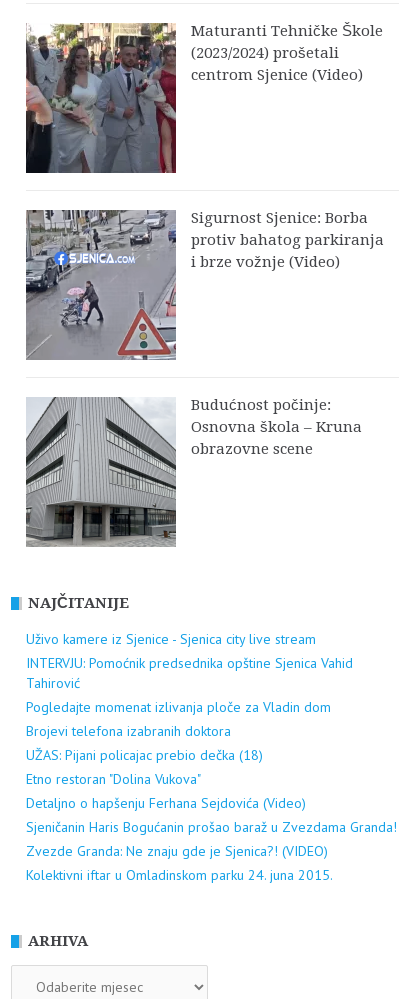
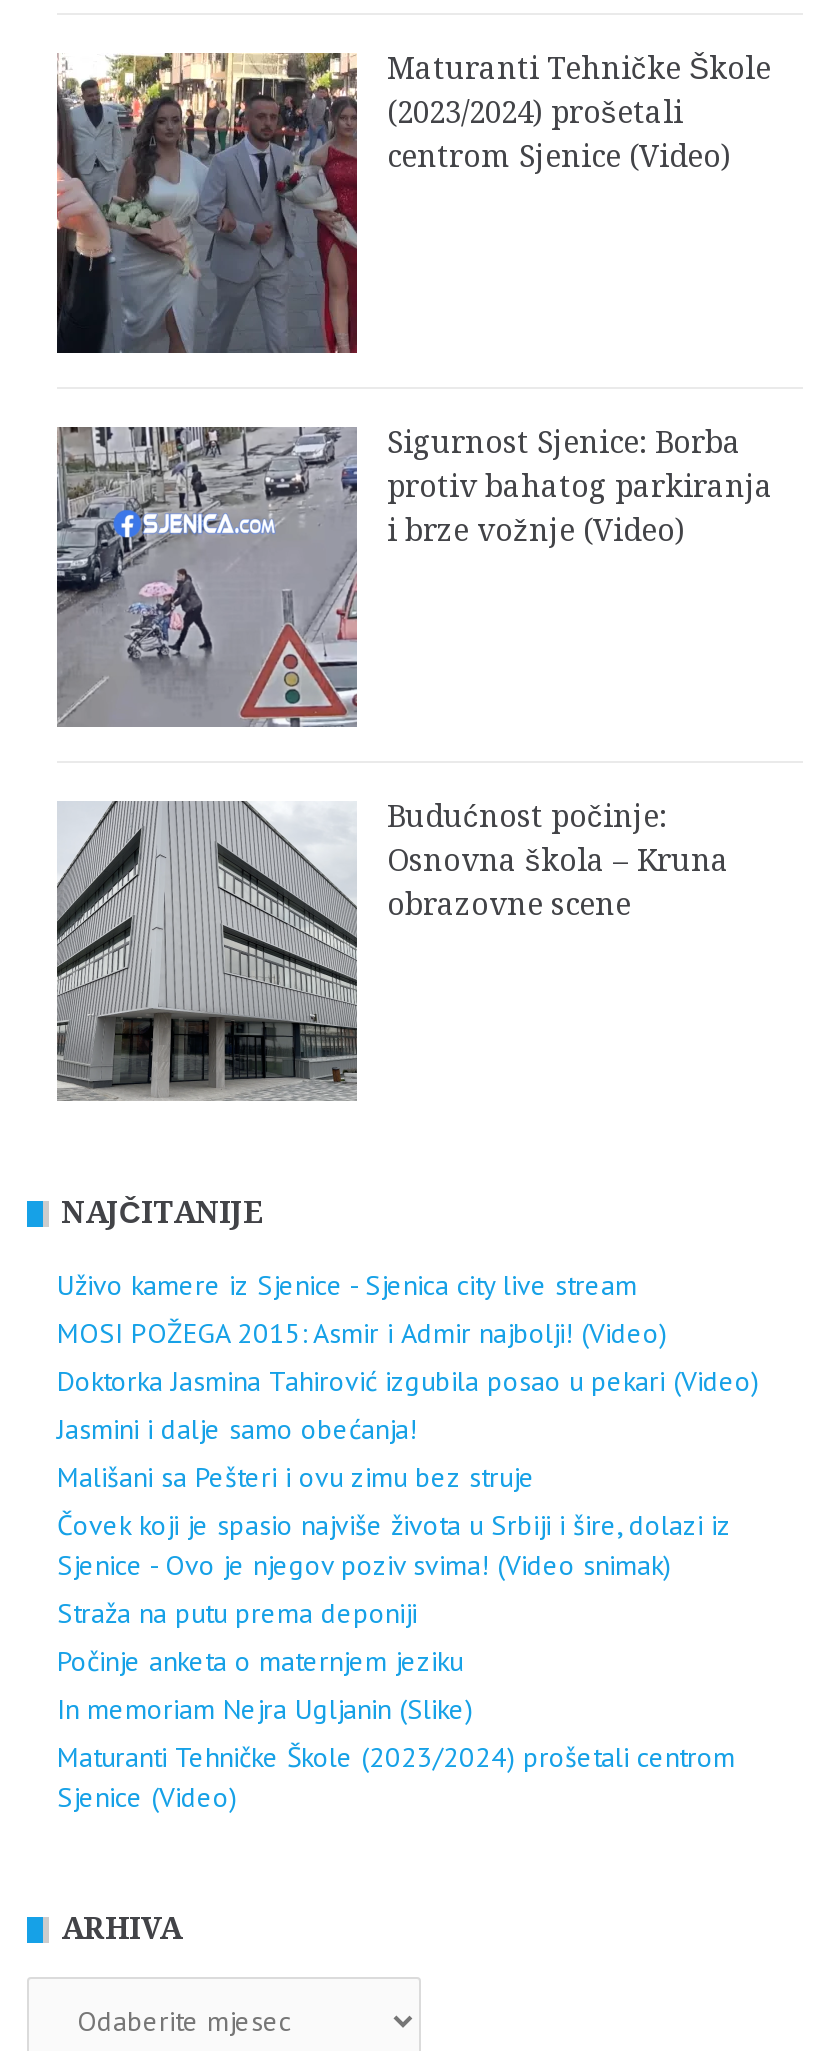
[26,654,397,884] INTERVJU: Pomoćnik predsednika opštine Sjenica Vahid | Tahirović | Pogledajte momenat izlivanja ploče za Vladin dom | Brojevi telefona izabranih doktora | UŽAS: Pijani policajac prebio dečka (18) | Etno restoran "Dolina Vukova" | Detaljno o hapšenju Ferhana Sejdovića (Video) | Sjeničanin Haris Bogućanin prošao baraž u Zvezdama Granda! | Zvezde Granda: Ne znaju gde je Sjenica?! (VIDEO) | Kolektivni iftar u Omladinskom parku 24. juna 2015. -> [57,1315,759,1815] MOSI POŽEGA 2015: Asmir i Admir najbolji! (Video) | Doktorka Jasmina Tahirović izgubila posao u pekari (Video) | Jasmini i dalje samo obećanja! | Mališani sa Pešteri i ovu zimu bez struje | Čovek koji je spasio najviše života u Srbiji i šire, dolazi iz | Sjenice - Ovo je njegov poziv svima! (Video snimak) | Straža na putu prema deponiji | Počinje anketa o maternjem jeziku | In memoriam Nejra Ugljanin (Slike) | Maturanti Tehničke Škole (2023/2024) prošetali centrom | Sjenice (Video)

